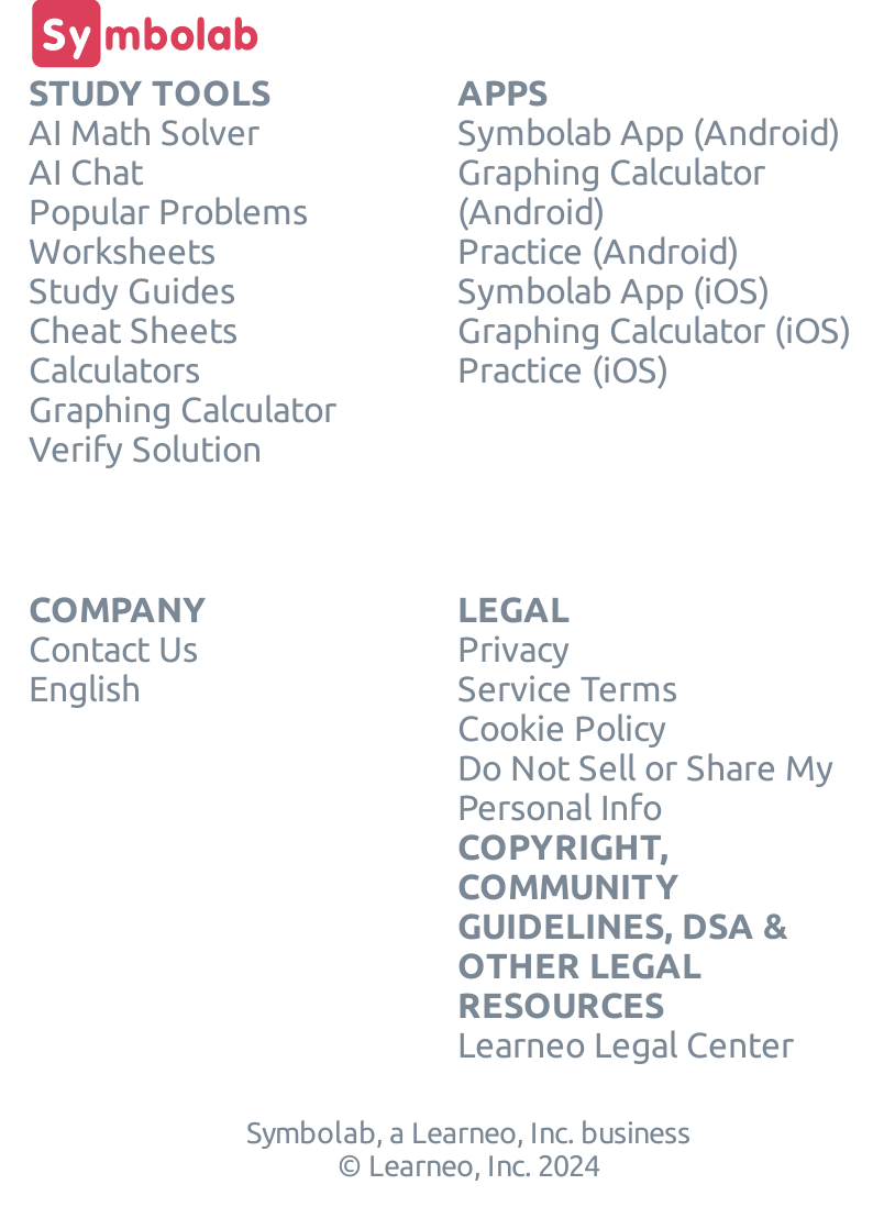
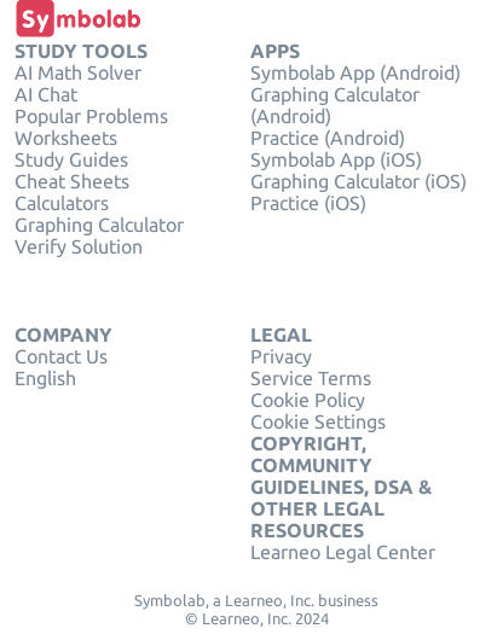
[457,749,833,828] Do Not Sell or Share My | Personal Info -> [250,411,386,433] Cookie Settings

